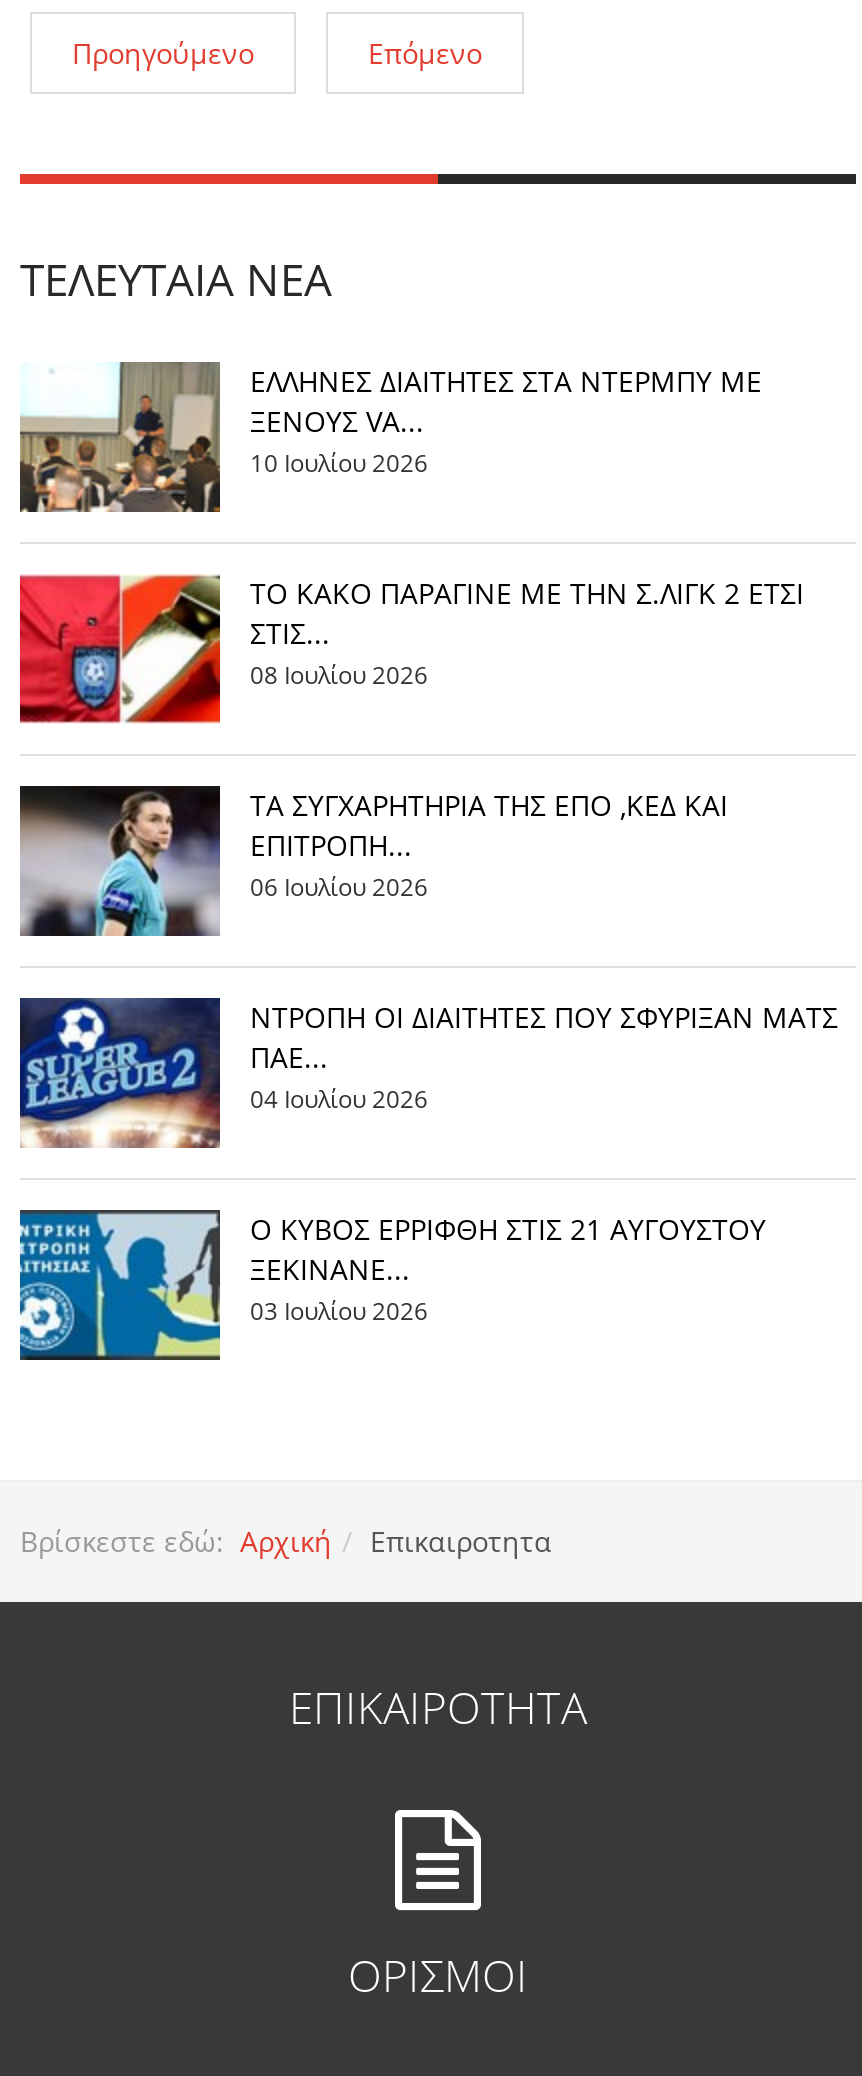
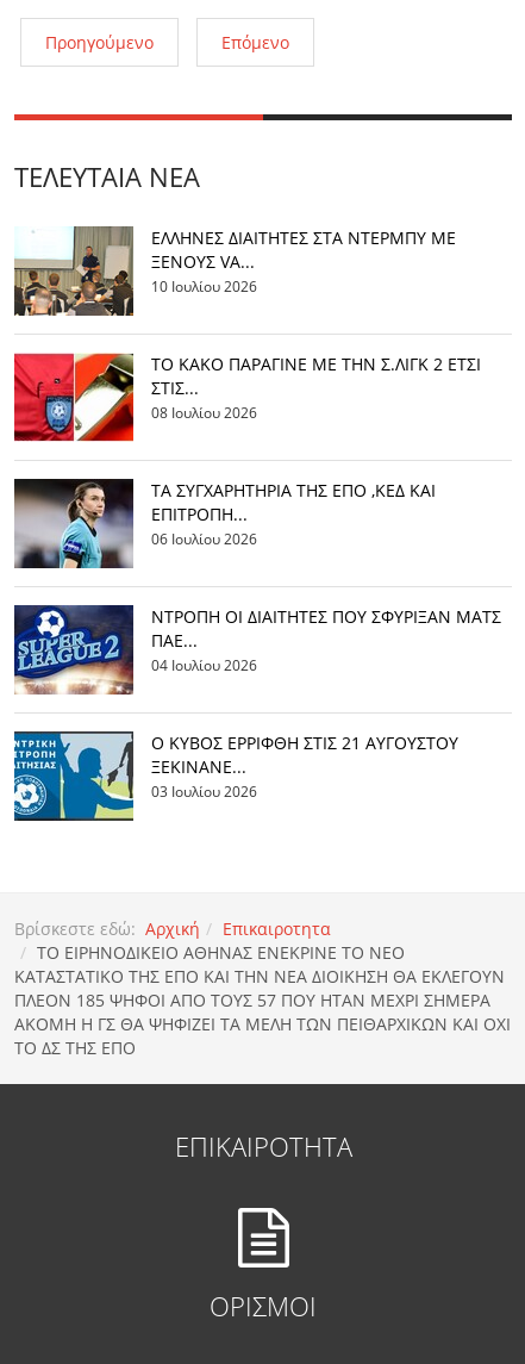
none -> [14,941,511,1059] ΤΟ ΕΙΡΗΝΟΔΙΚΕΙΟ ΑΘΗΝΑΣ ΕΝΕΚΡΙΝΕ ΤΟ ΝΕΟ | ΚΑΤΑΣΤΑΤΙΚΟ ΤΗΣ ΕΠΟ ΚΑΙ ΤΗΝ ΝΕΑ ΔΙΟΙΚΗΣΗ ΘΑ ΕΚΛΕΓΟΥΝ | ΠΛΕΟΝ 185 ΨΗΦΟΙ ΑΠΟ ΤΟΥΣ 57 ΠΟΥ ΗΤΑΝ ΜΕΧΡΙ ΣΗΜΕΡΑ | ΑΚΟΜΗ Η ΓΣ ΘΑ ΨΗΦΙΖΕΙ ΤΑ ΜΕΛΗ ΤΩΝ ΠΕΙΘΑΡΧΙΚΩΝ ΚΑΙ ΟΧΙ | ΤΟ ΔΣ ΤΗΣ ΕΠΟ

